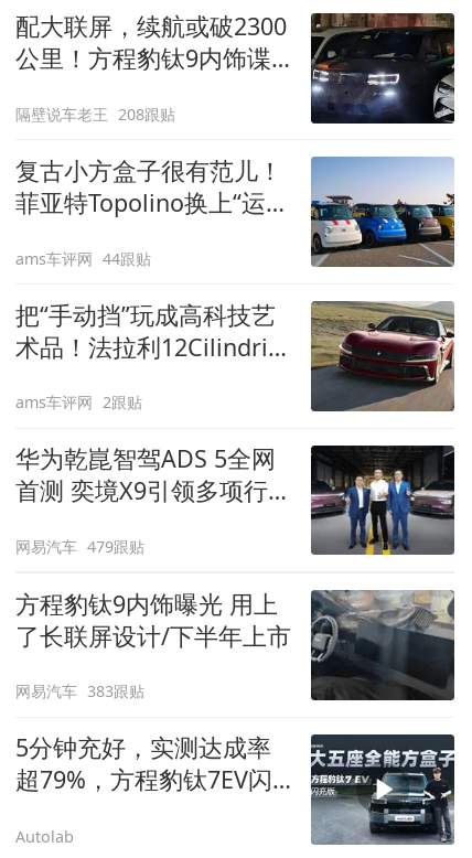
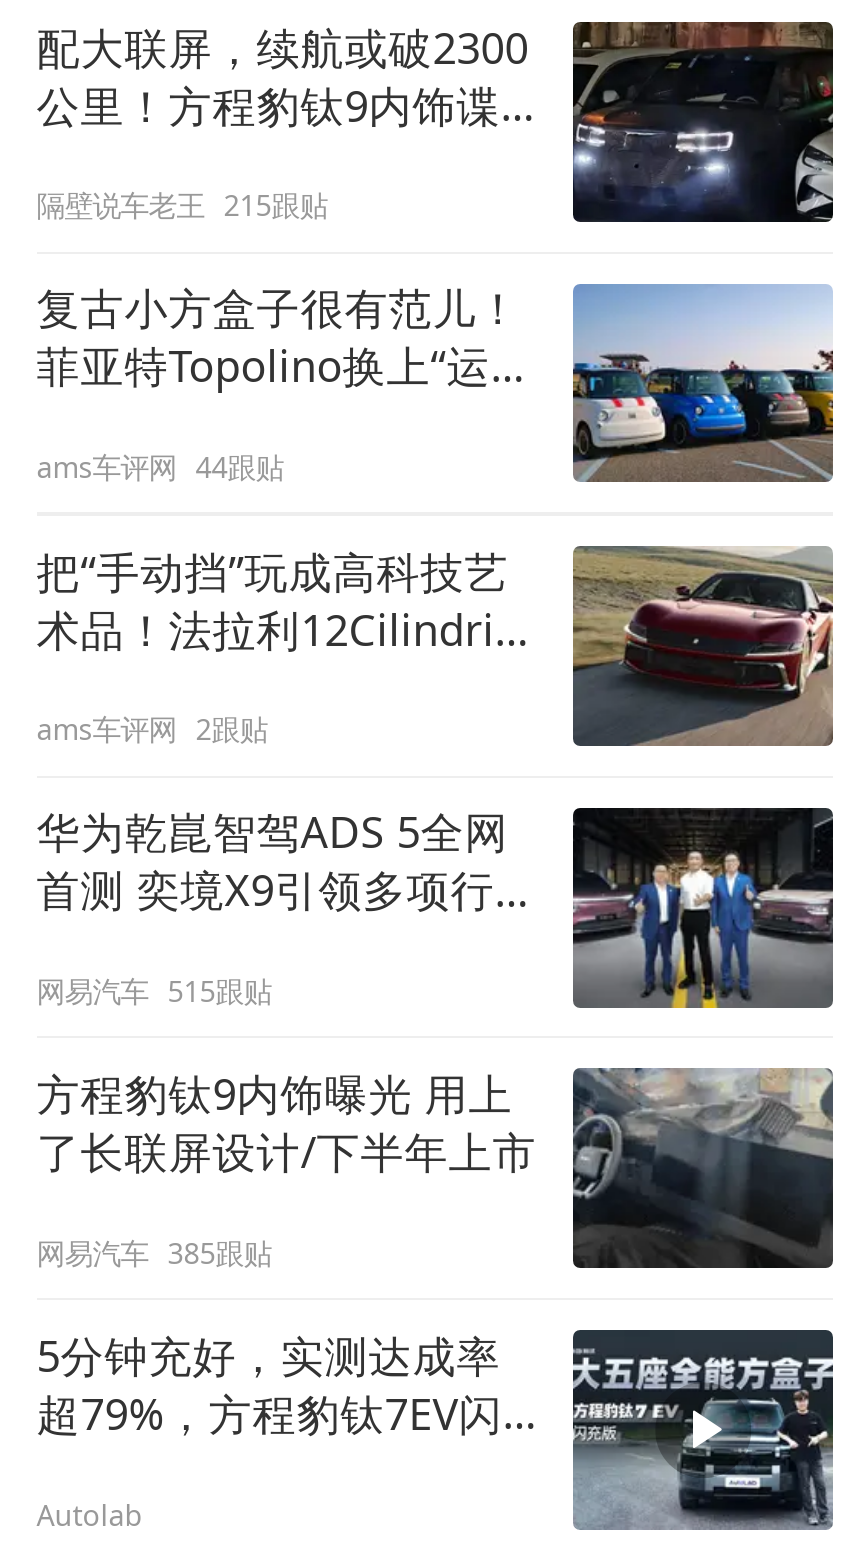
[15,104,176,125] 隔壁说车老王 208跟贴 -> [36,186,328,224] 隔壁说车老王 215跟贴
[15,536,145,557] 网易汽车 479跟贴 -> [36,971,272,1009] 网易汽车 515跟贴
[15,681,145,702] 网易汽车 383跟贴 -> [36,1233,272,1271] 网易汽车 385跟贴

